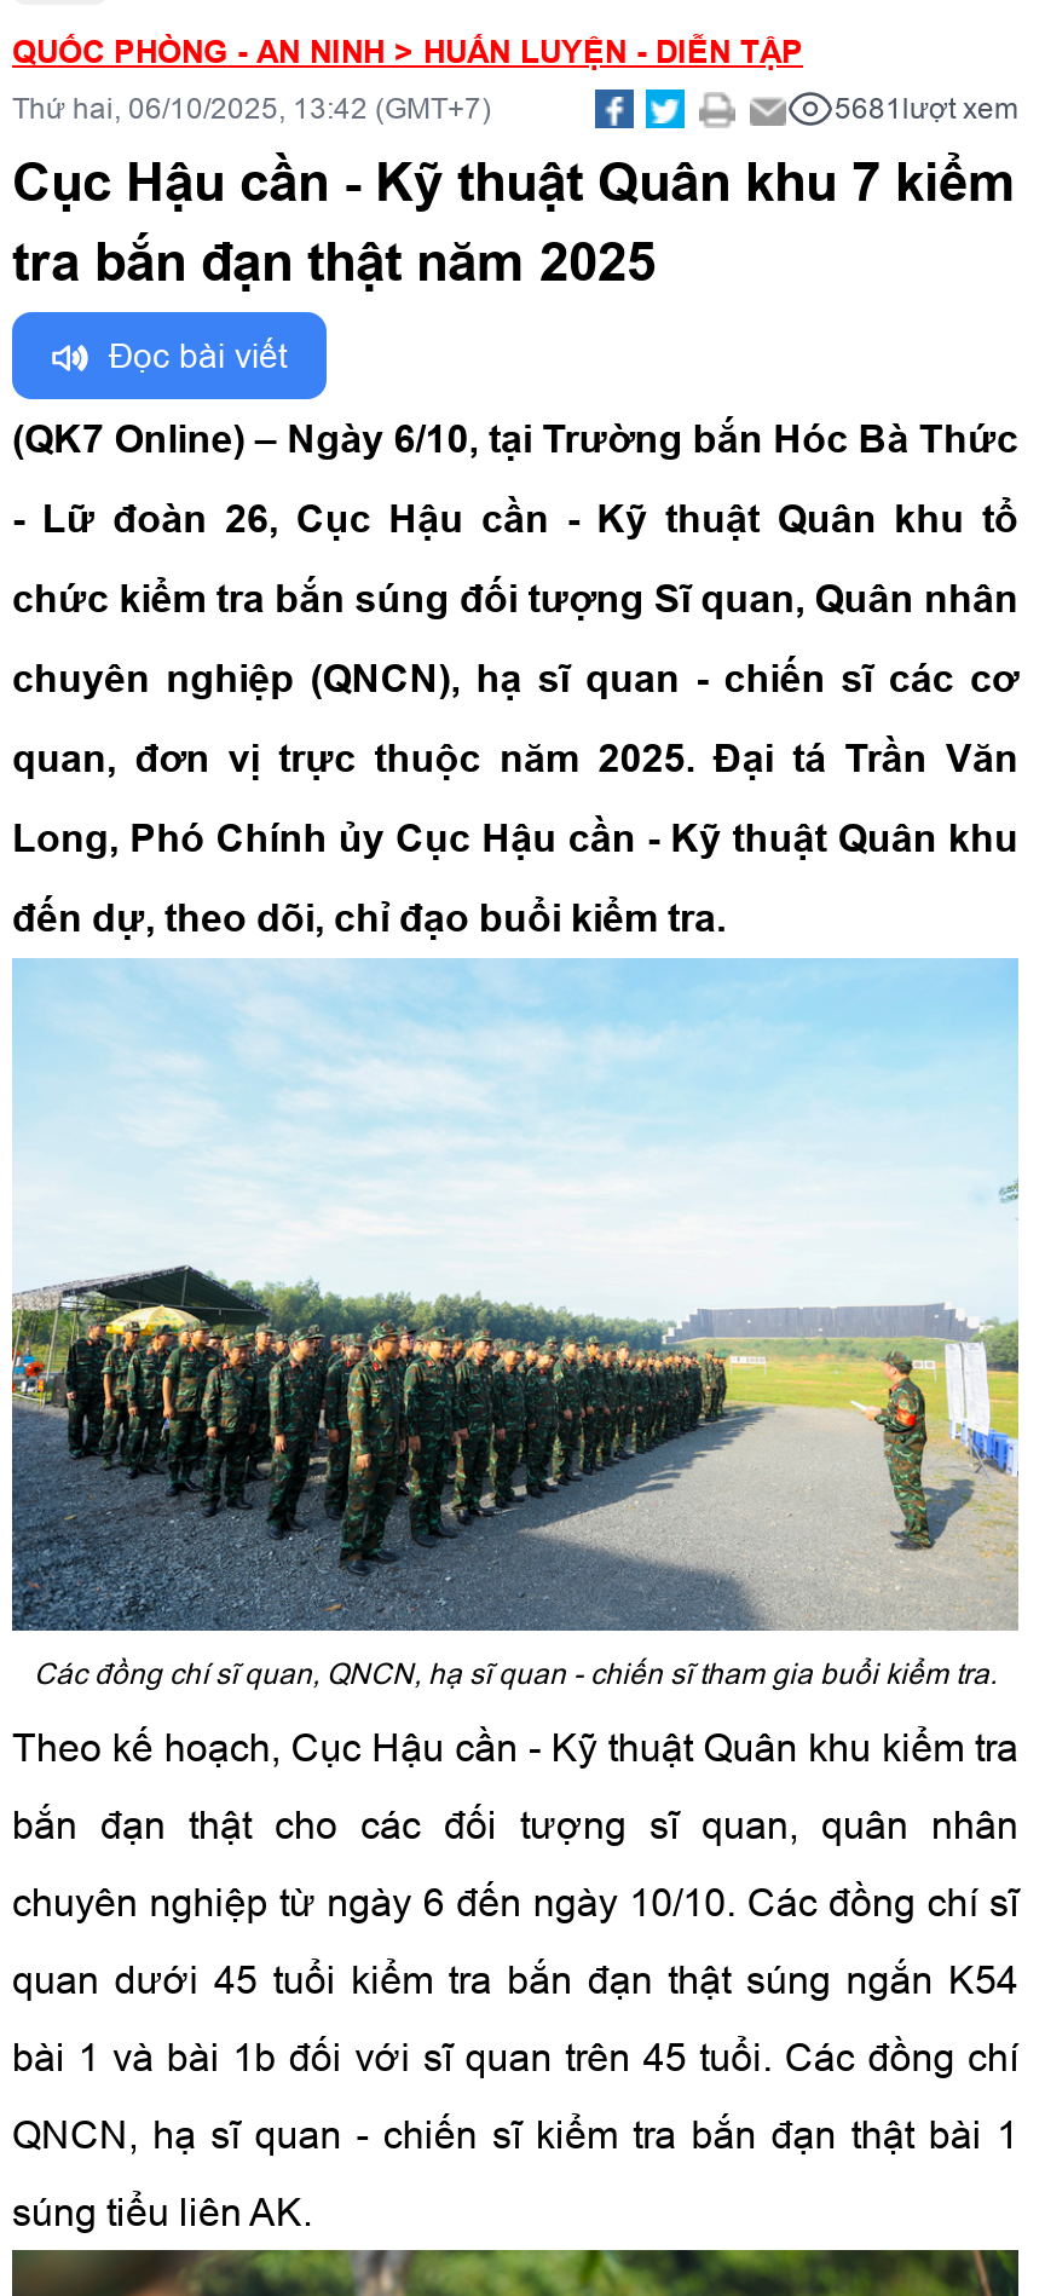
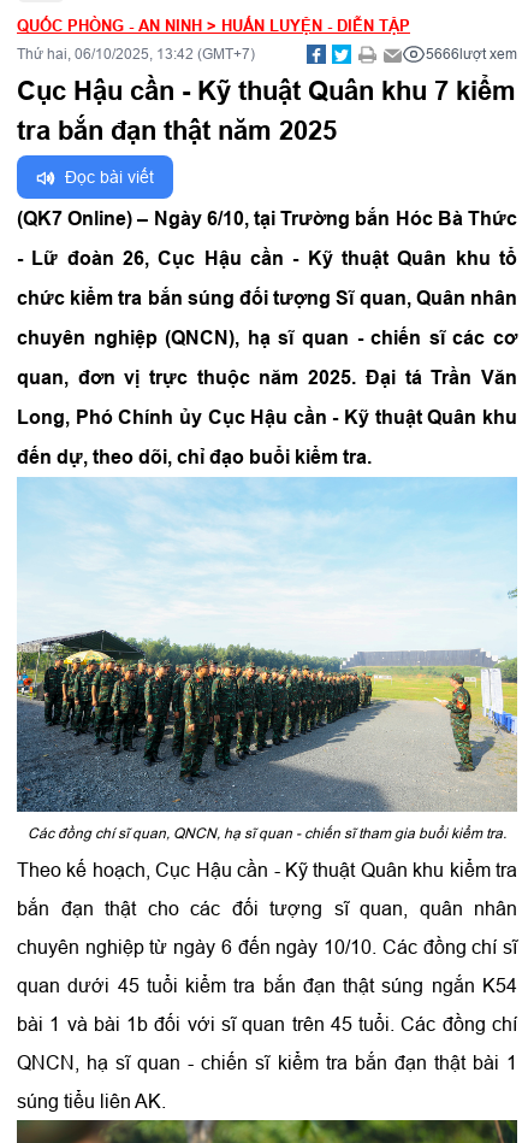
[835,90,1018,126] 5681 lượt xem -> [426,45,517,63] 5666 lượt xem

